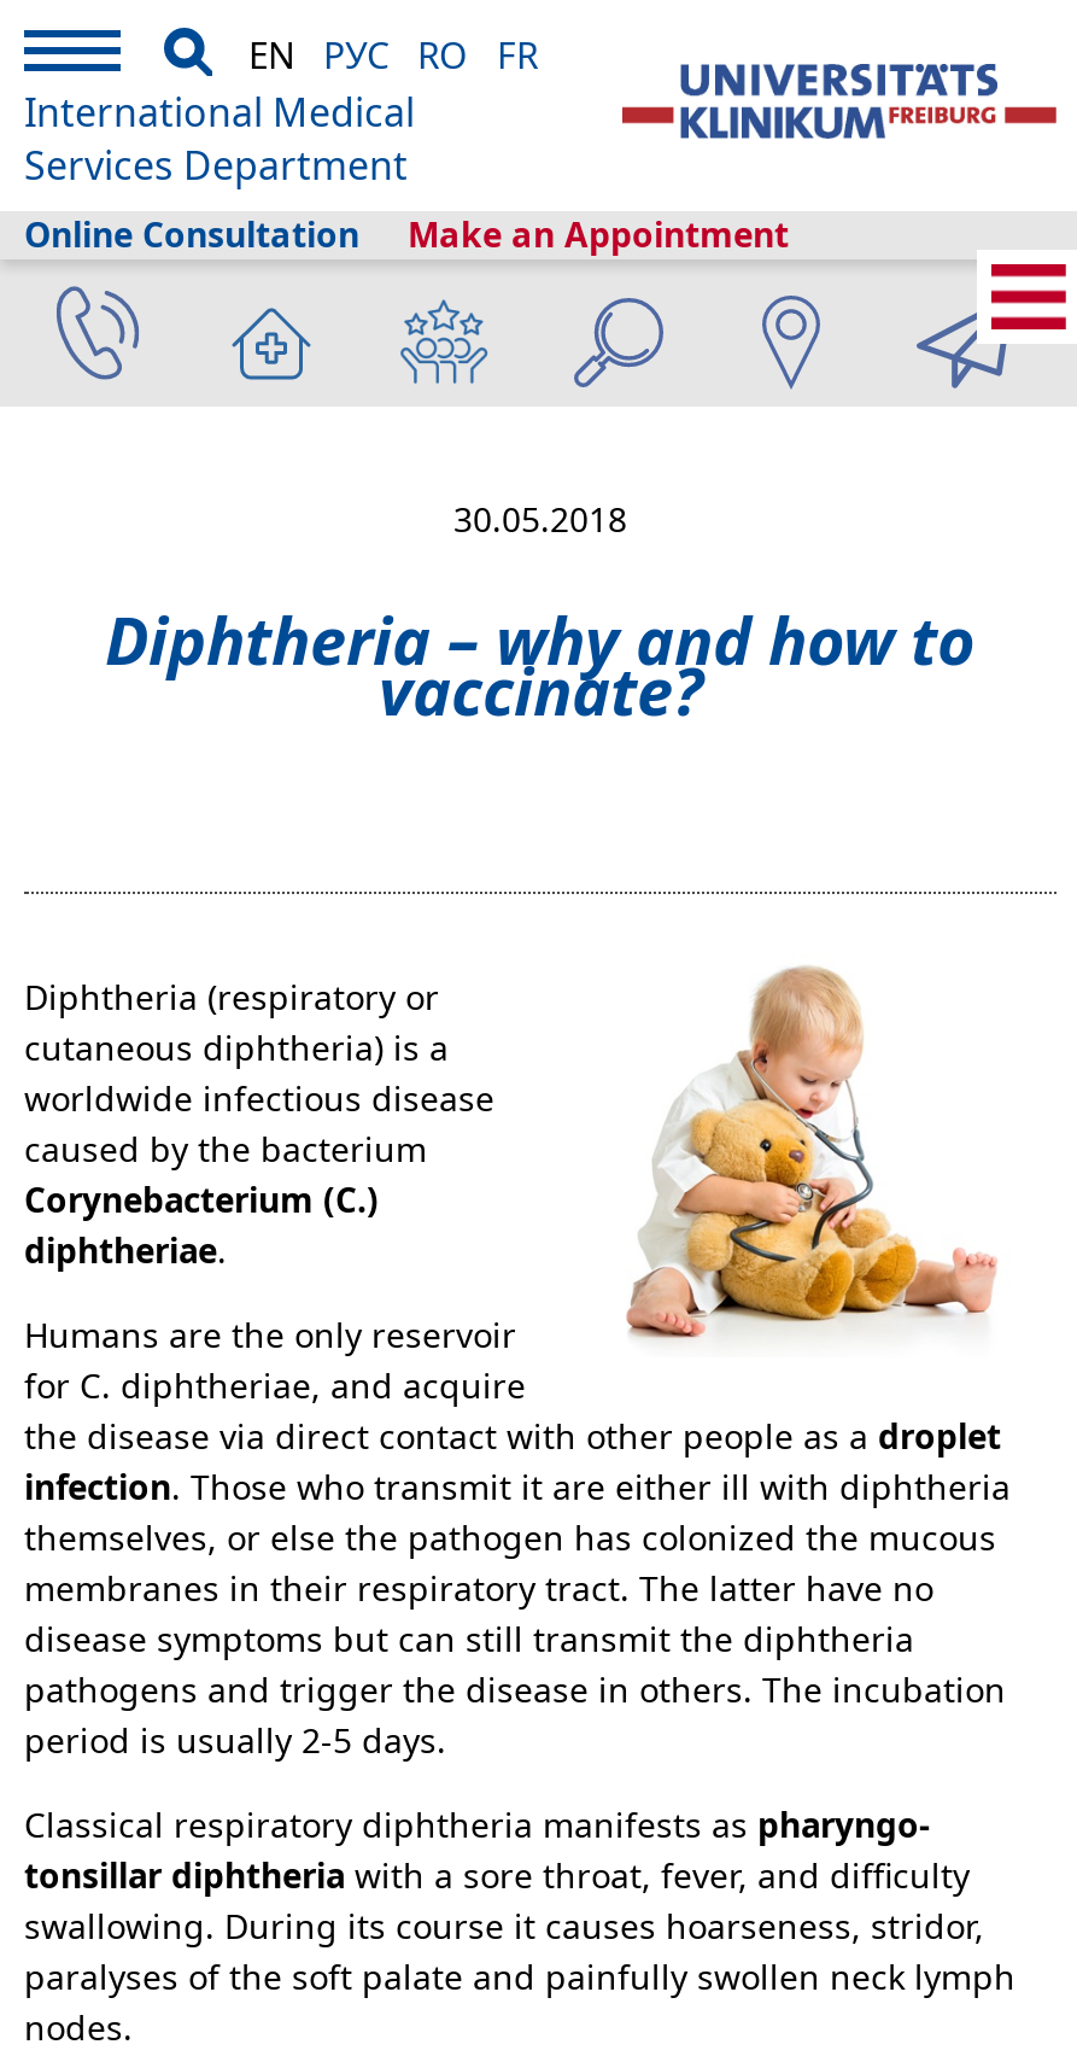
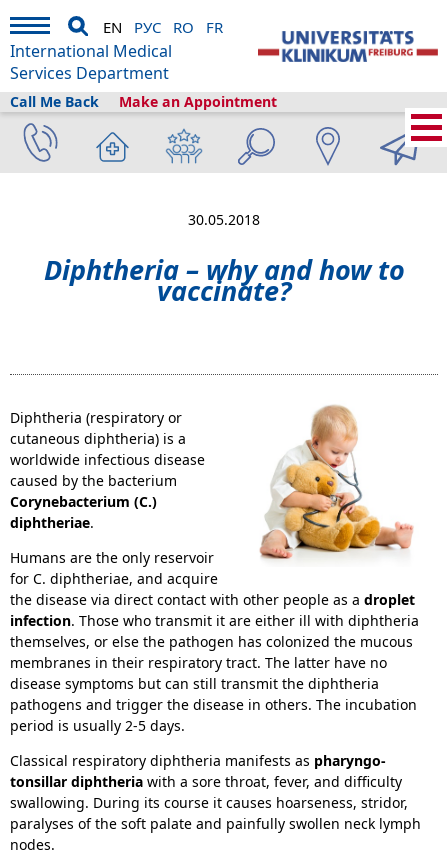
[24,211,359,257] Online Consultation -> [10,92,99,111] Call Me Back

